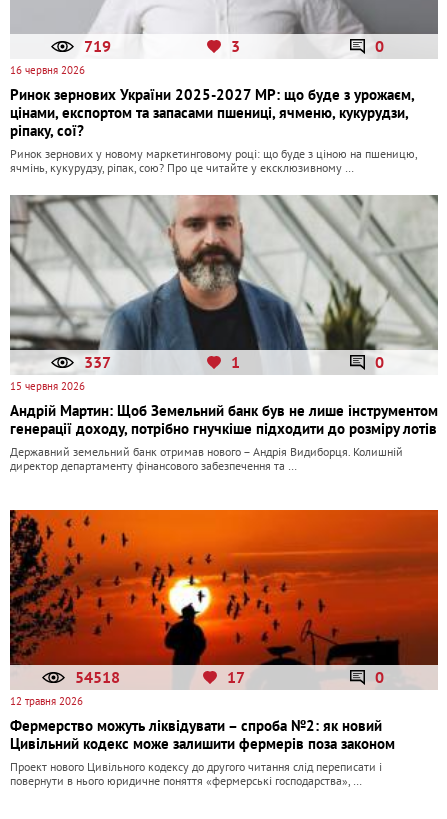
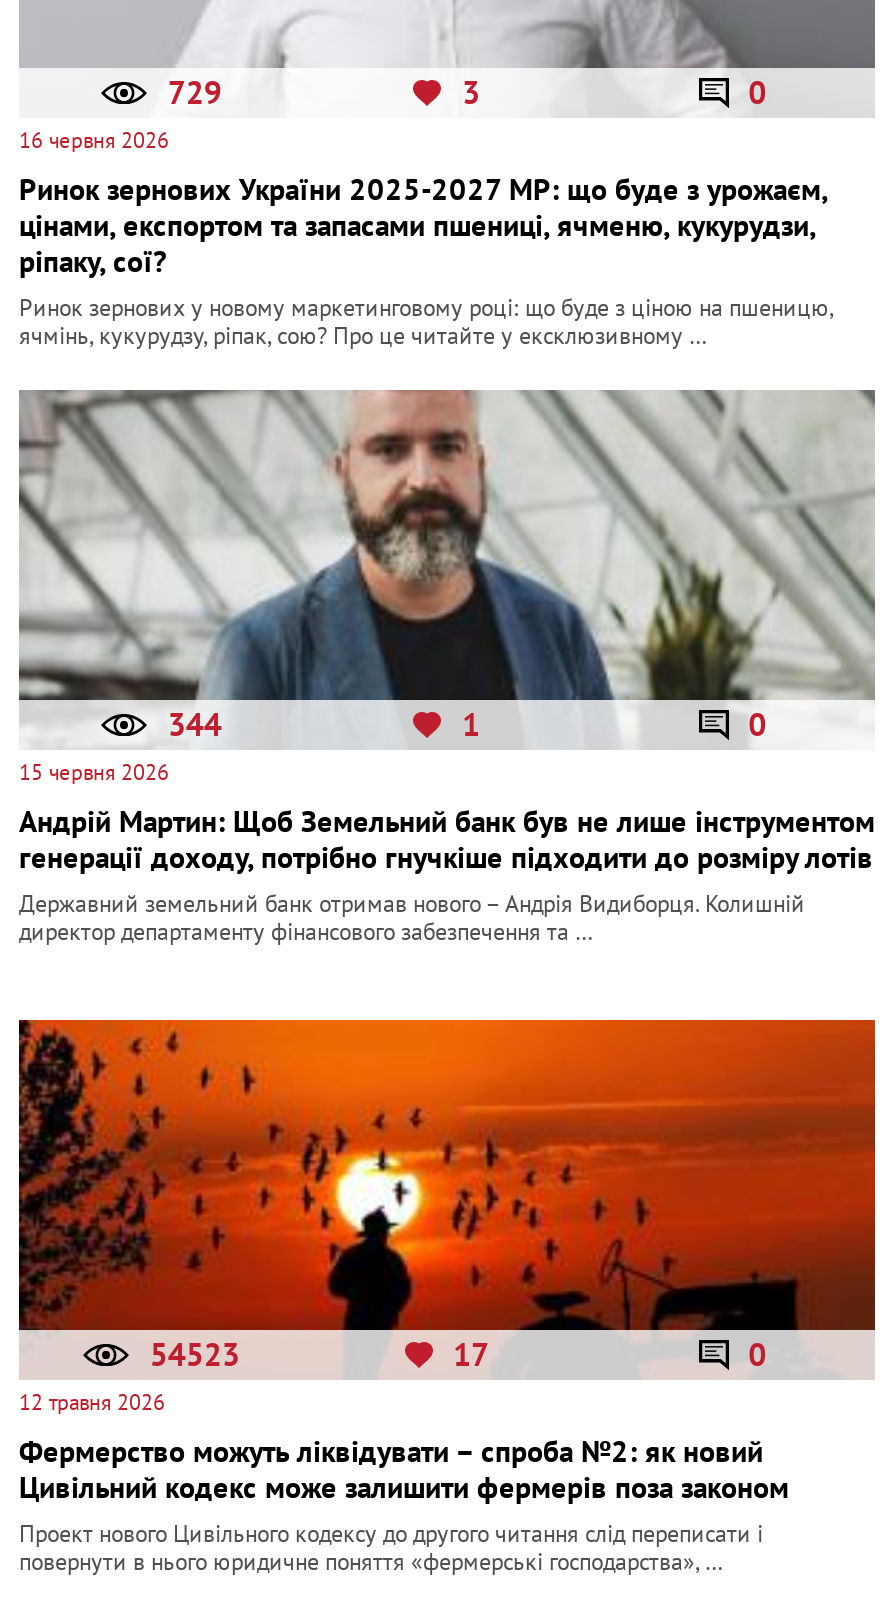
[84,36,111,56] 719 -> [168,71,222,111] 729
[84,352,111,372] 337 -> [168,703,222,743] 344
[75,667,120,687] 54518 -> [150,1333,240,1373] 54523

